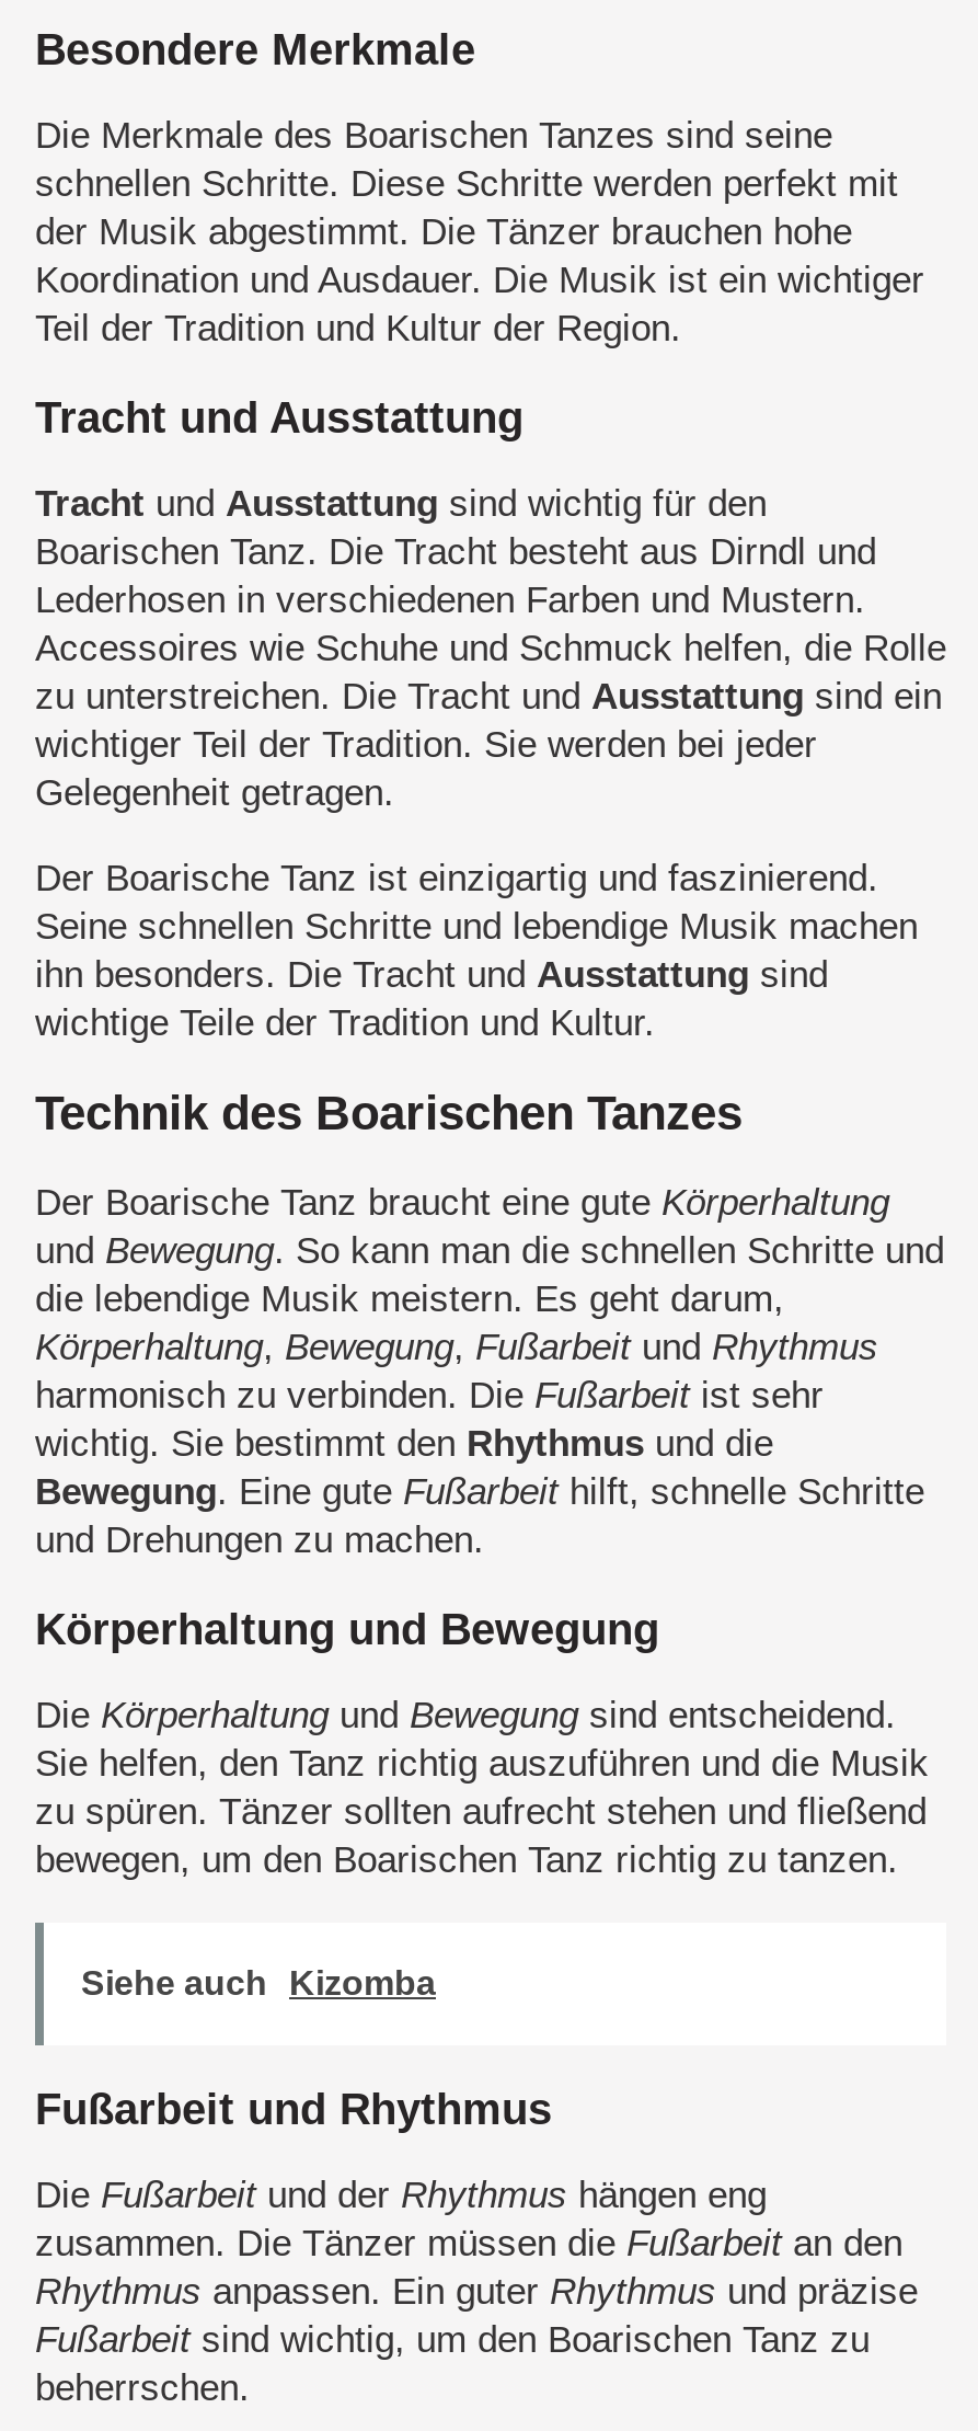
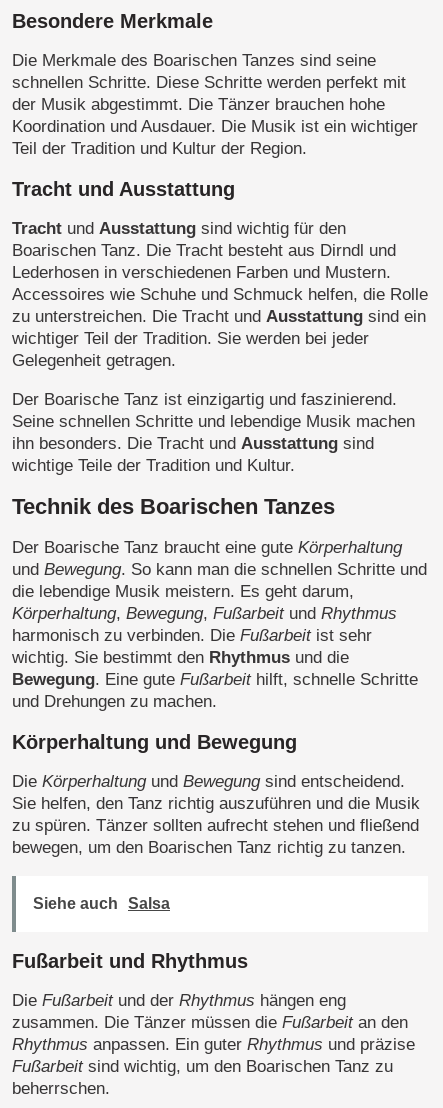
[81,1965,436,2002] Siehe auch Kizomba -> [33,895,170,912] Siehe auch Salsa

